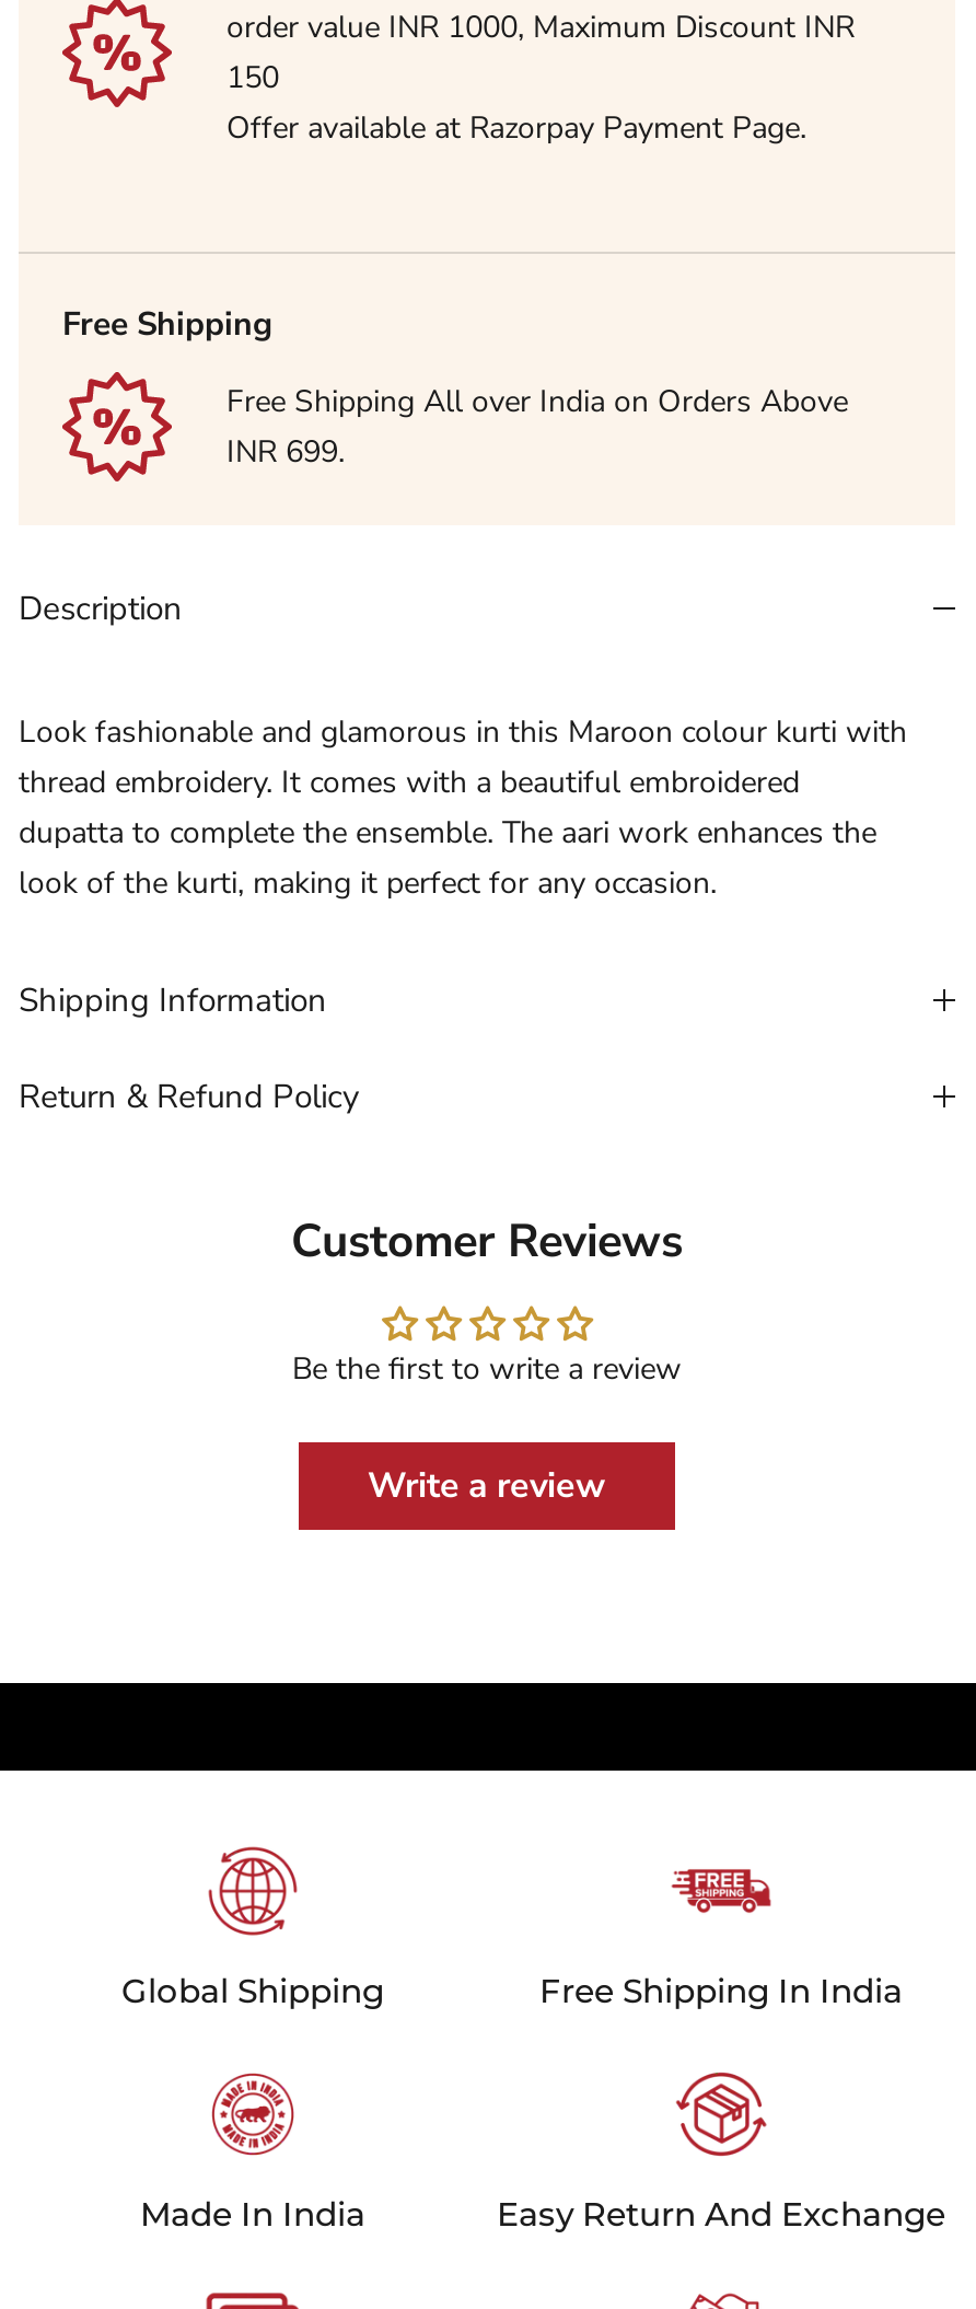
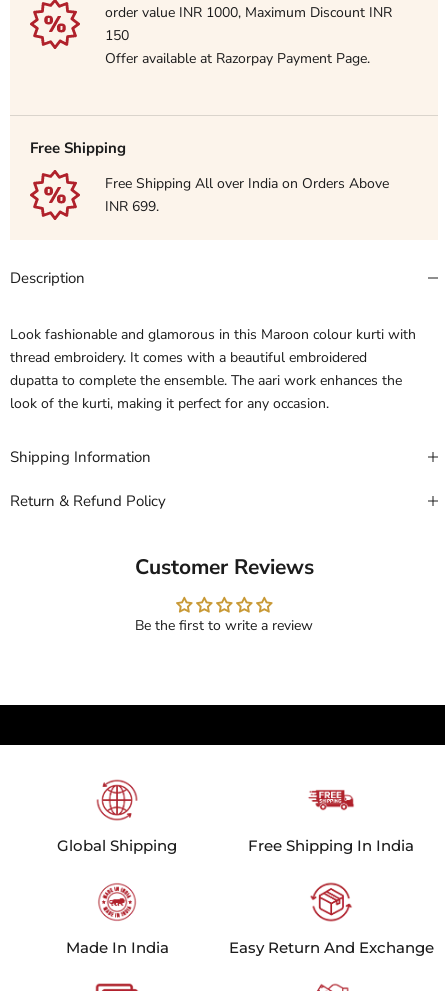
[368,1462,606,1510] Write a review -> none

